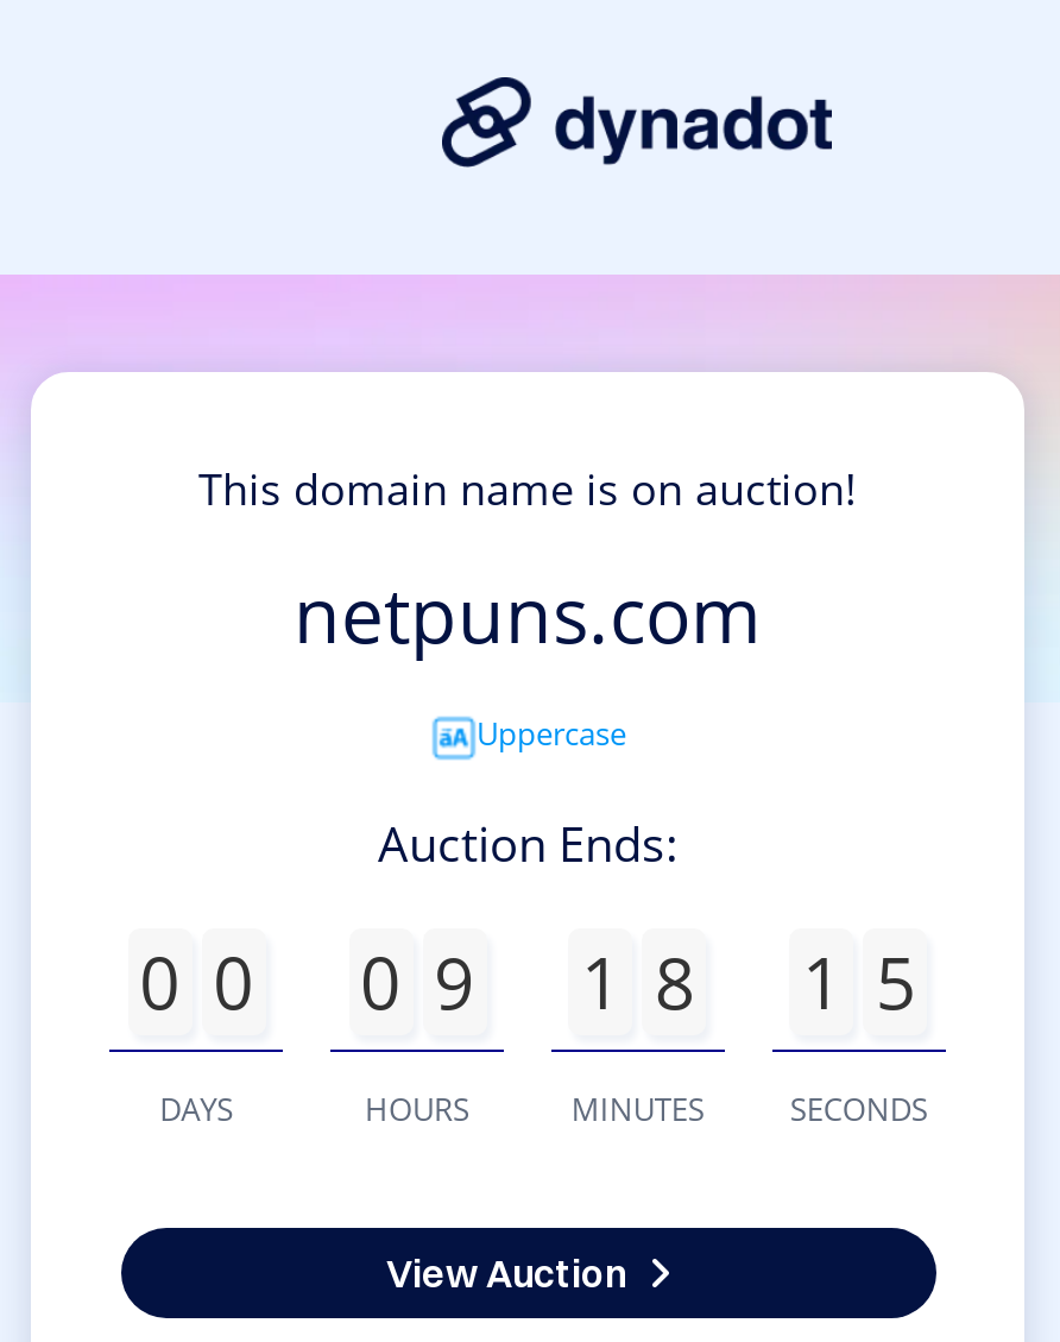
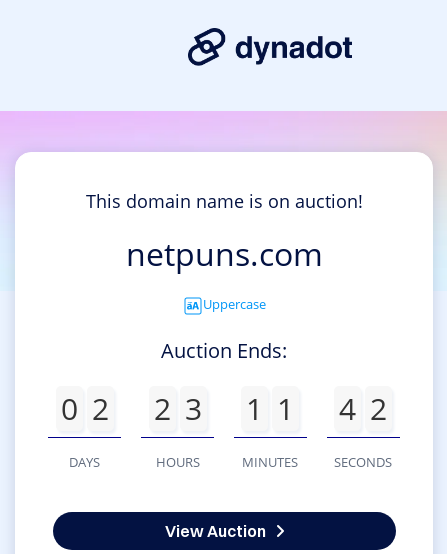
[139,933,253,1031] 0 0 -> [61,388,109,429] 0 2
[360,933,474,1031] 0 9 -> [153,388,201,429] 2 3
[581,933,695,1031] 1 8 -> [246,388,294,429] 1 1
[802,933,916,1031] 1 5 -> [339,388,387,429] 4 2

